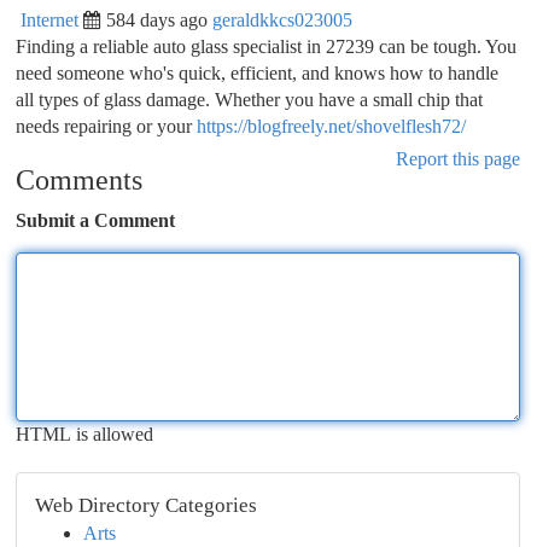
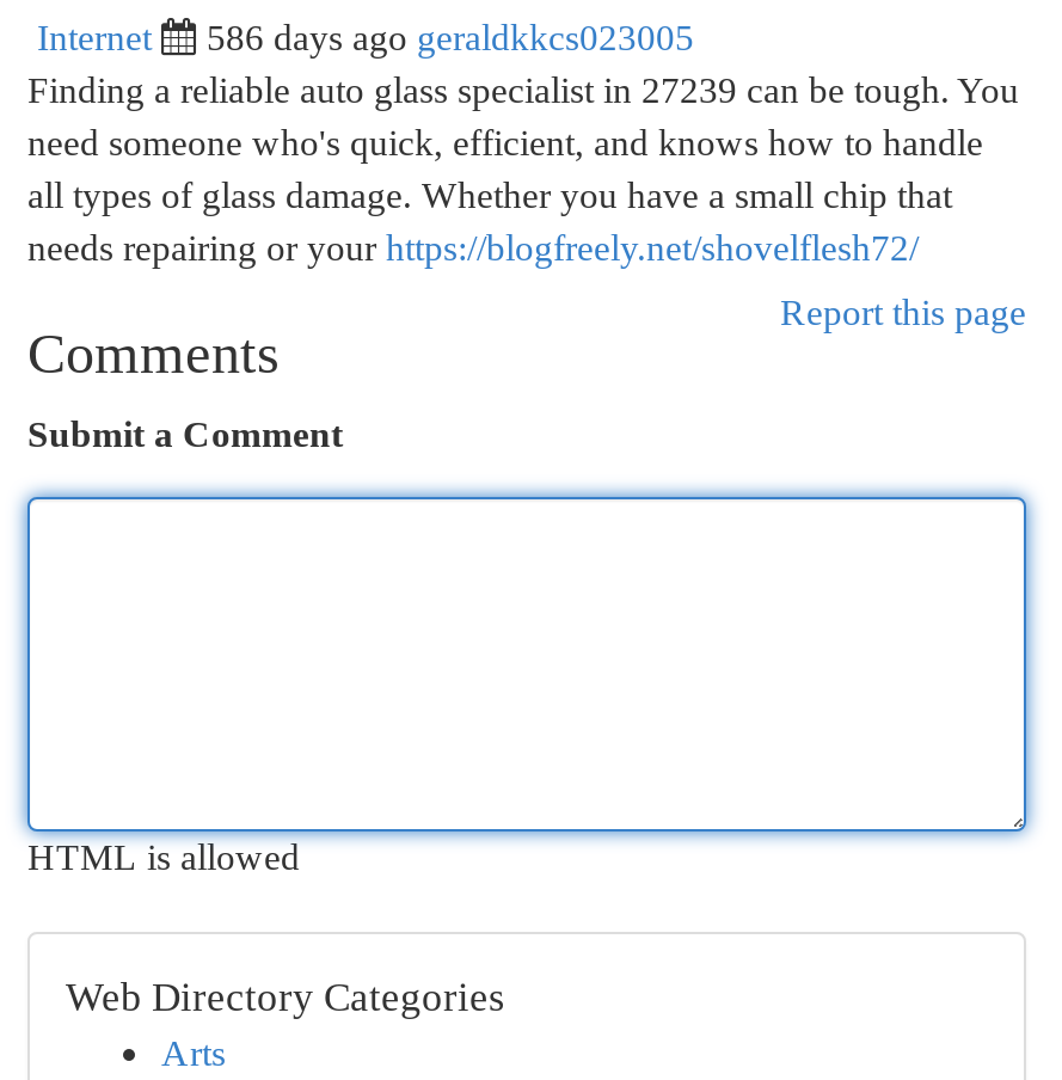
[106,10,352,30] 584 days ago geraldkkcs023005 -> [207,17,694,57] 586 days ago geraldkkcs023005

